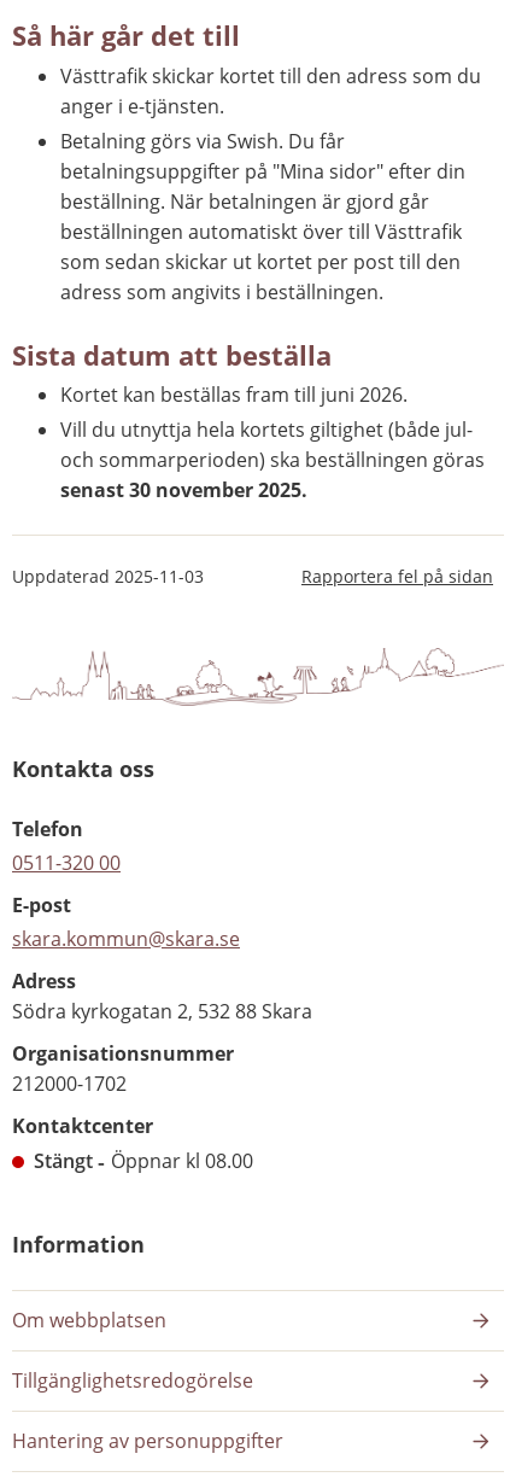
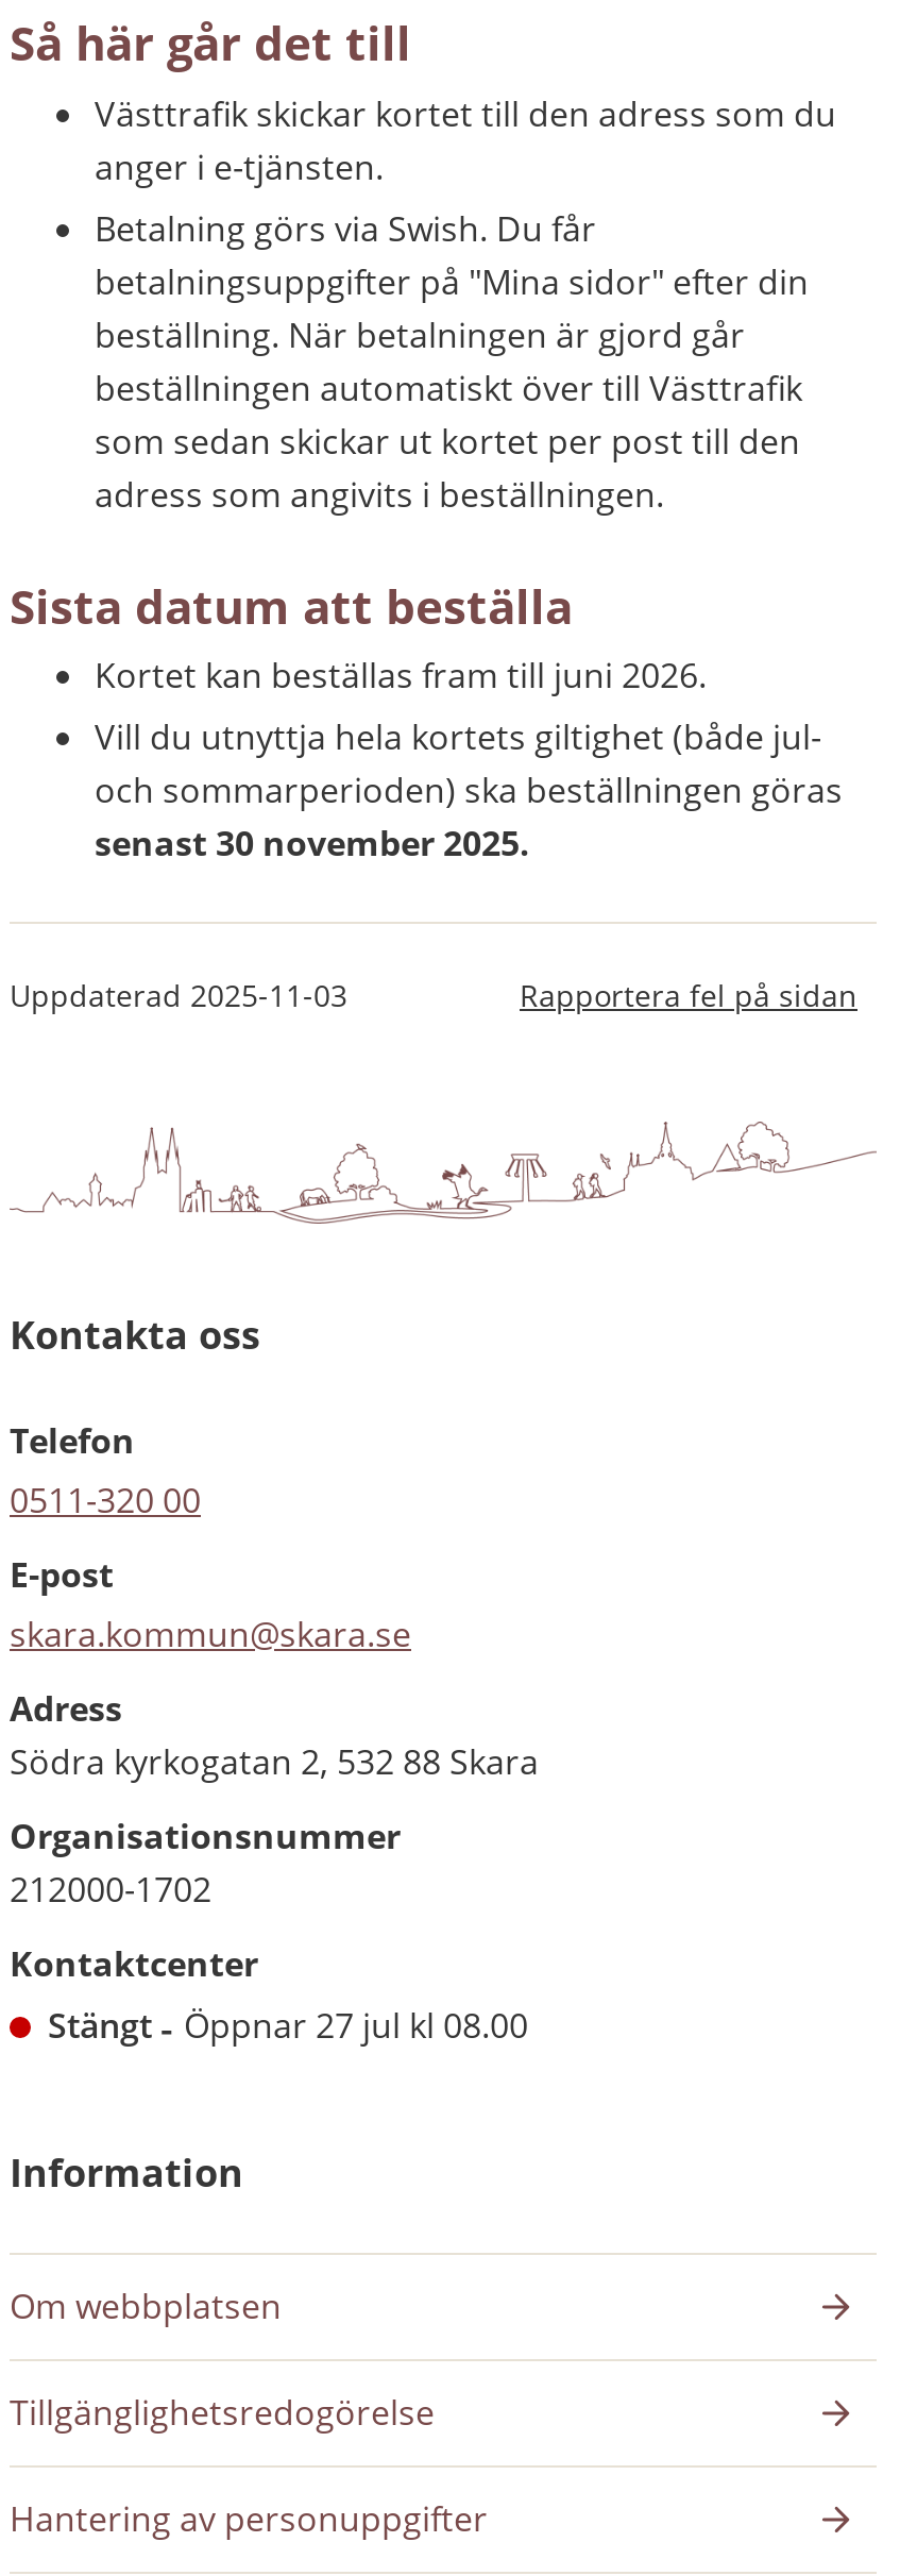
[34,1148,253,1174] Stängt Öppnar kl 08.00 -> [48,2003,528,2049] Stängt Öppnar 27 jul kl 08.00

